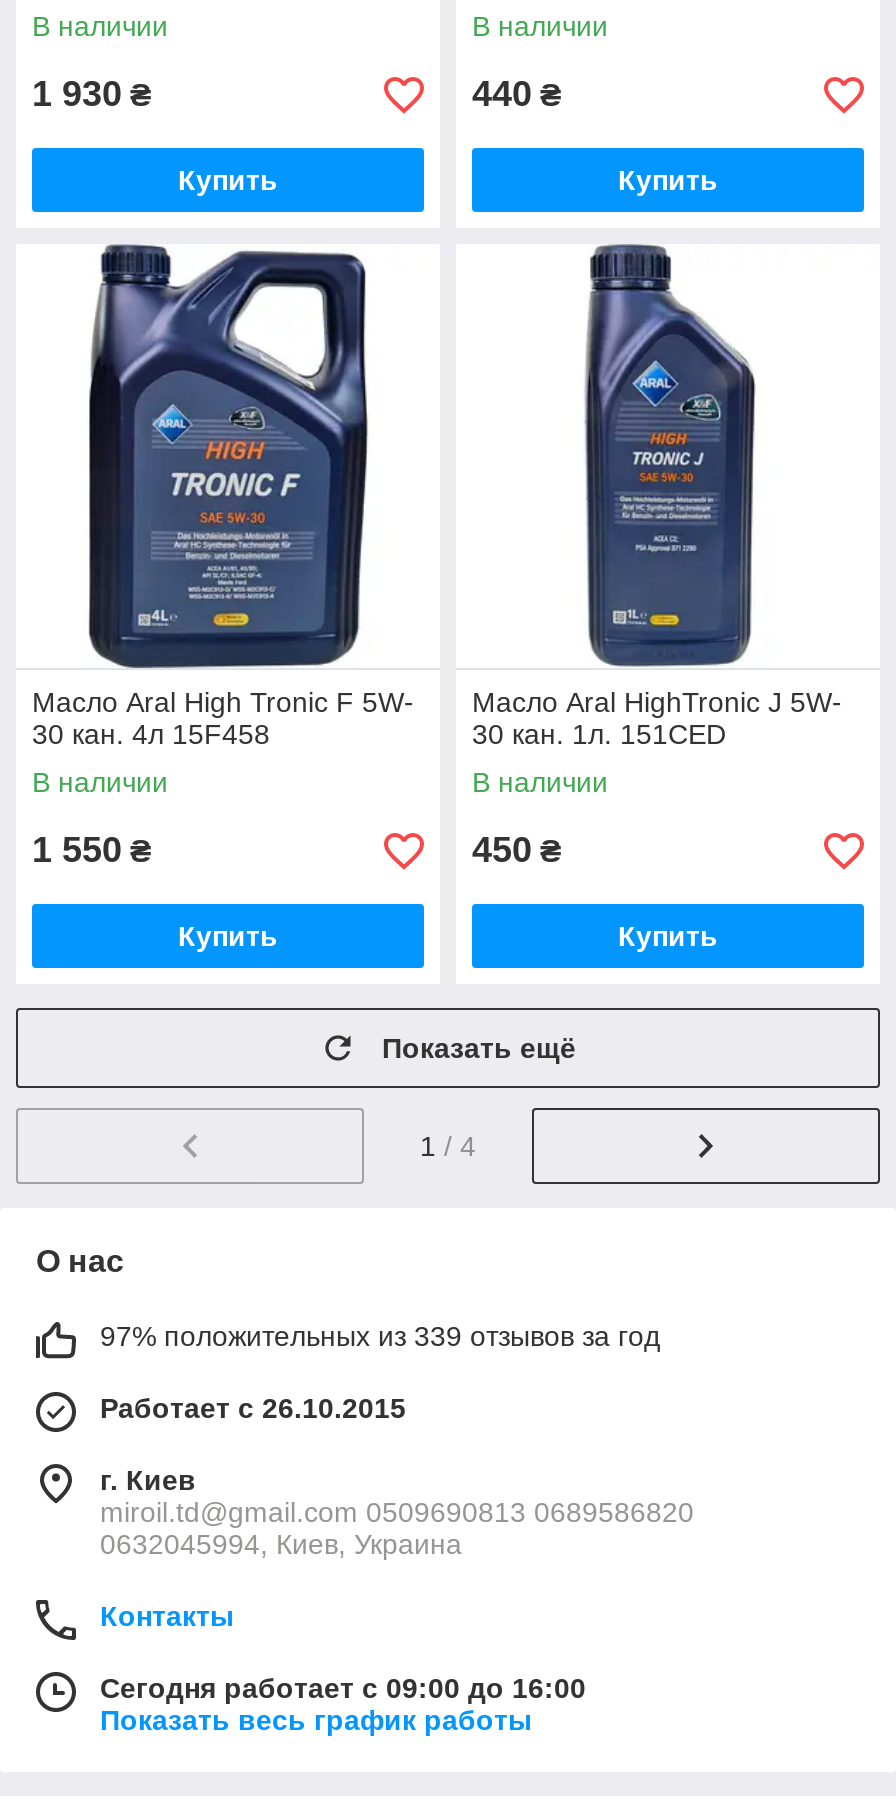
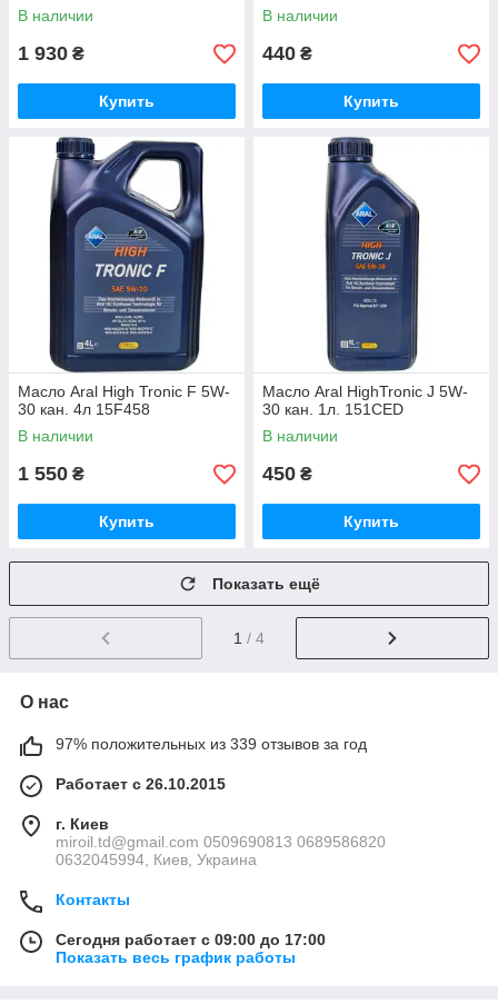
[100,1673,586,1705] Сегодня работает с 09:00 до 16:00 -> [56,931,326,949] Сегодня работает с 09:00 до 17:00

